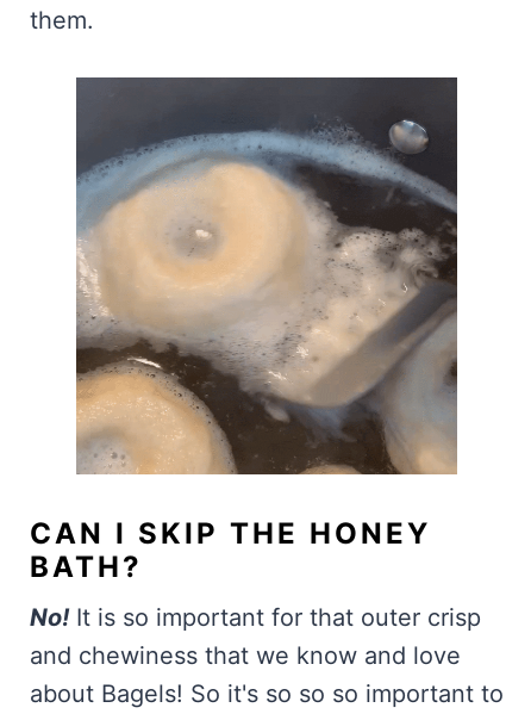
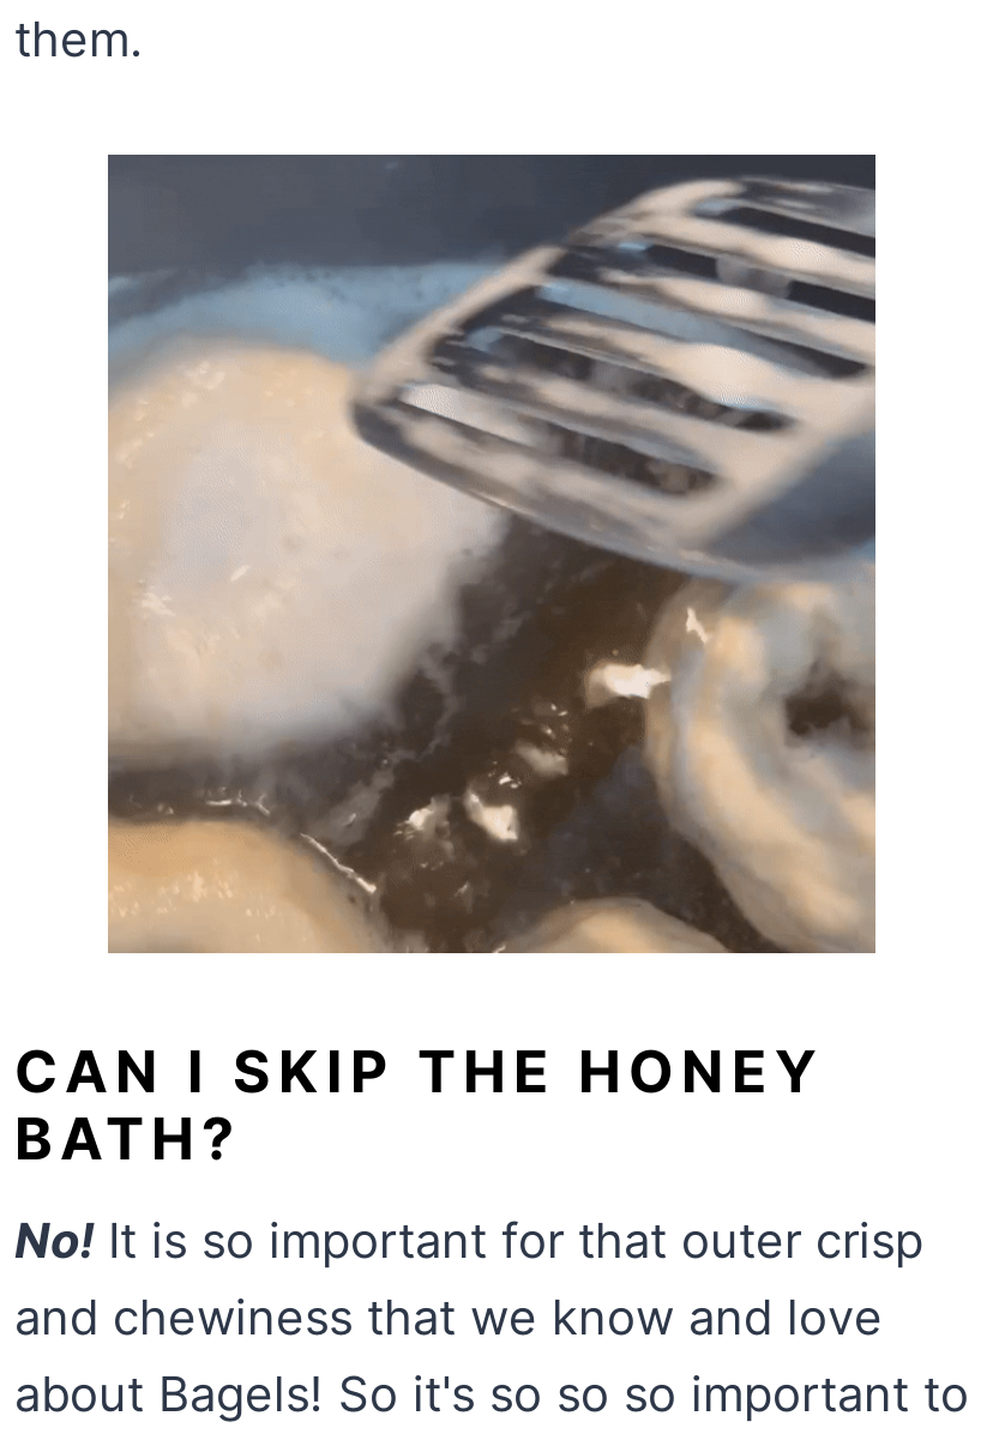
[75,89,458,476] [image] -> [106,176,878,956] [image]

